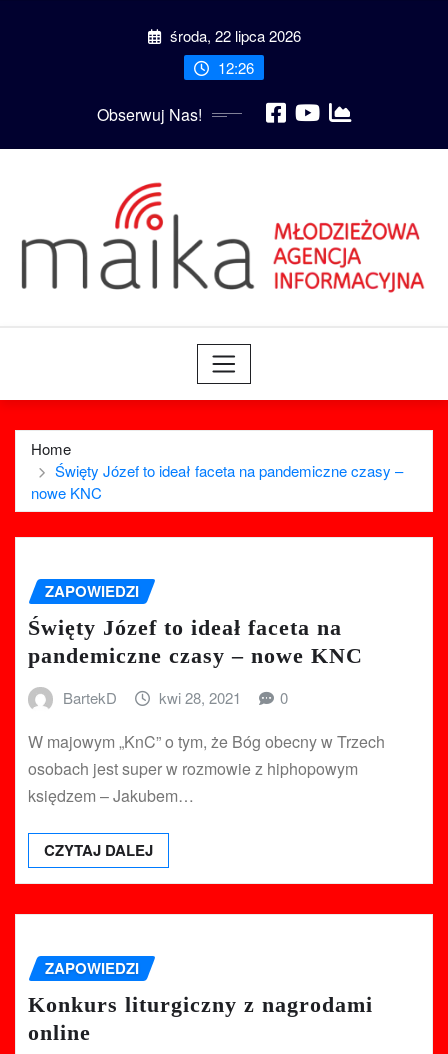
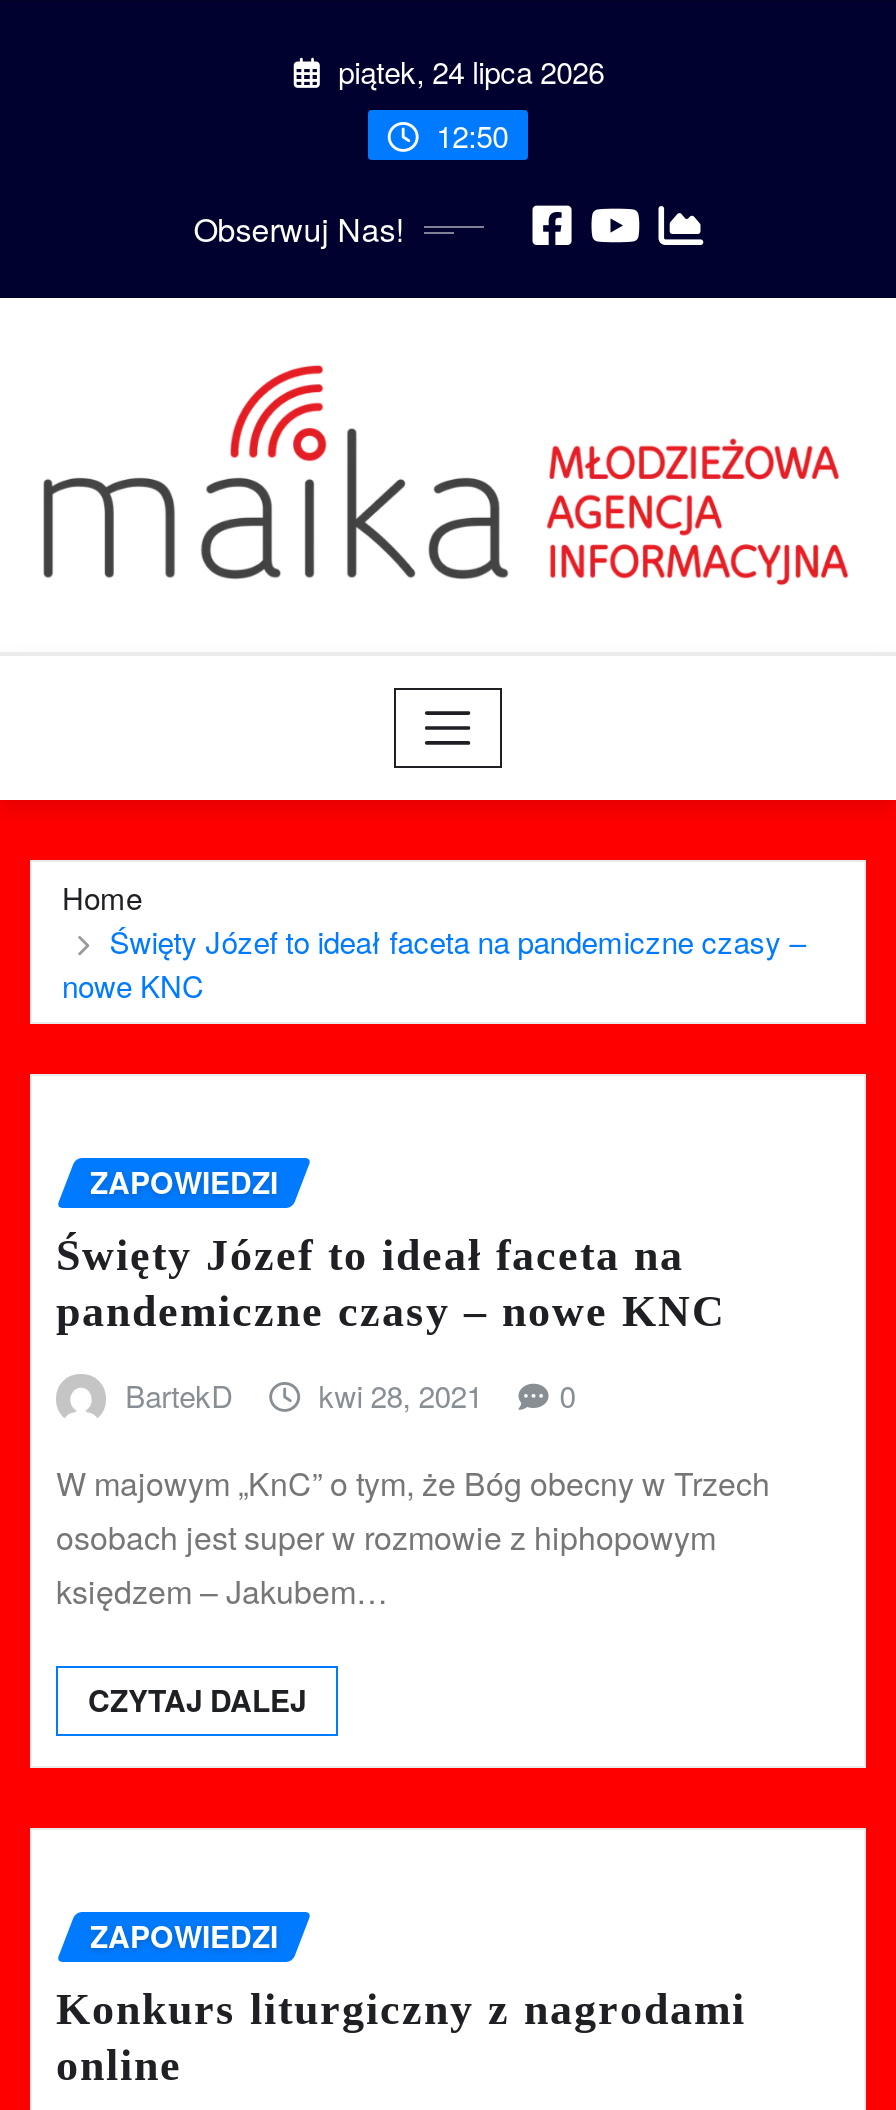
[166,25,301,46] środa, 22 lipca 2026 -> [330,51,604,93] piątek, 24 lipca 2026
[214,57,254,78] 12:26 -> [428,114,508,156] 12:50

